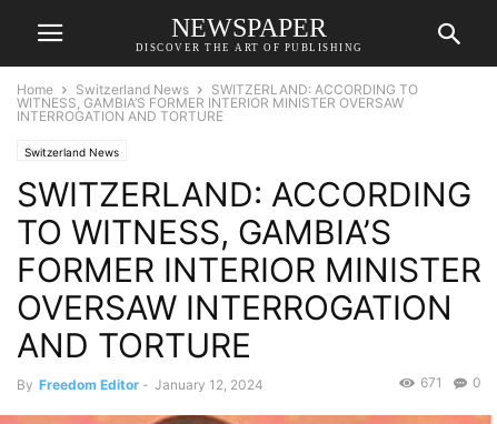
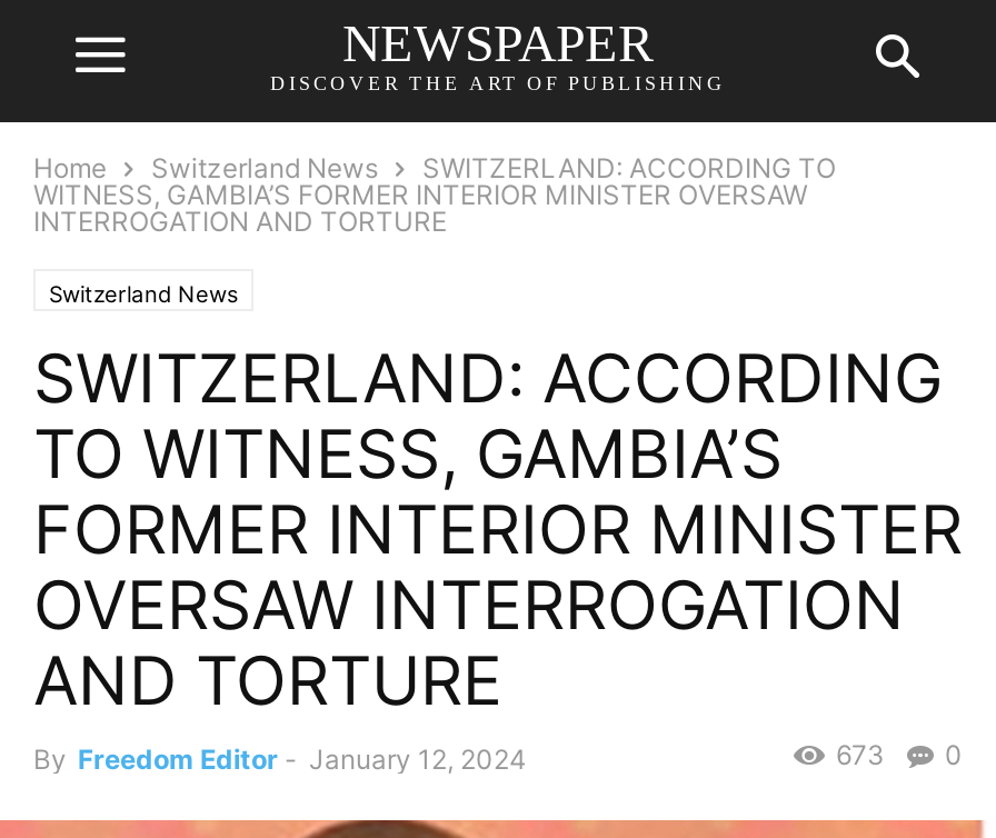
[420,374,481,391] 671 0 -> [836,738,963,771] 673 0

